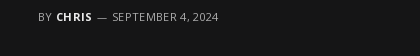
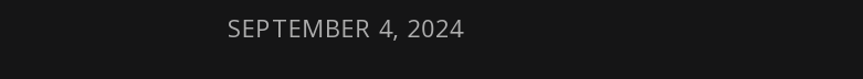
[38,9,93,24] BY CHRIS -> none

